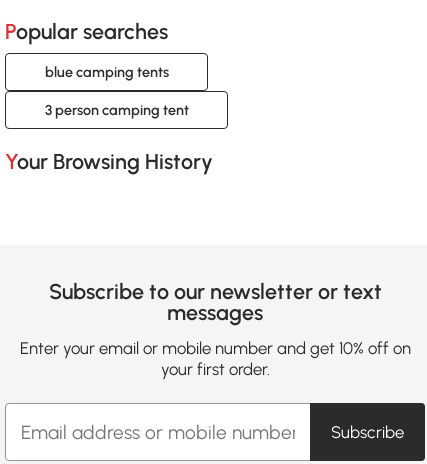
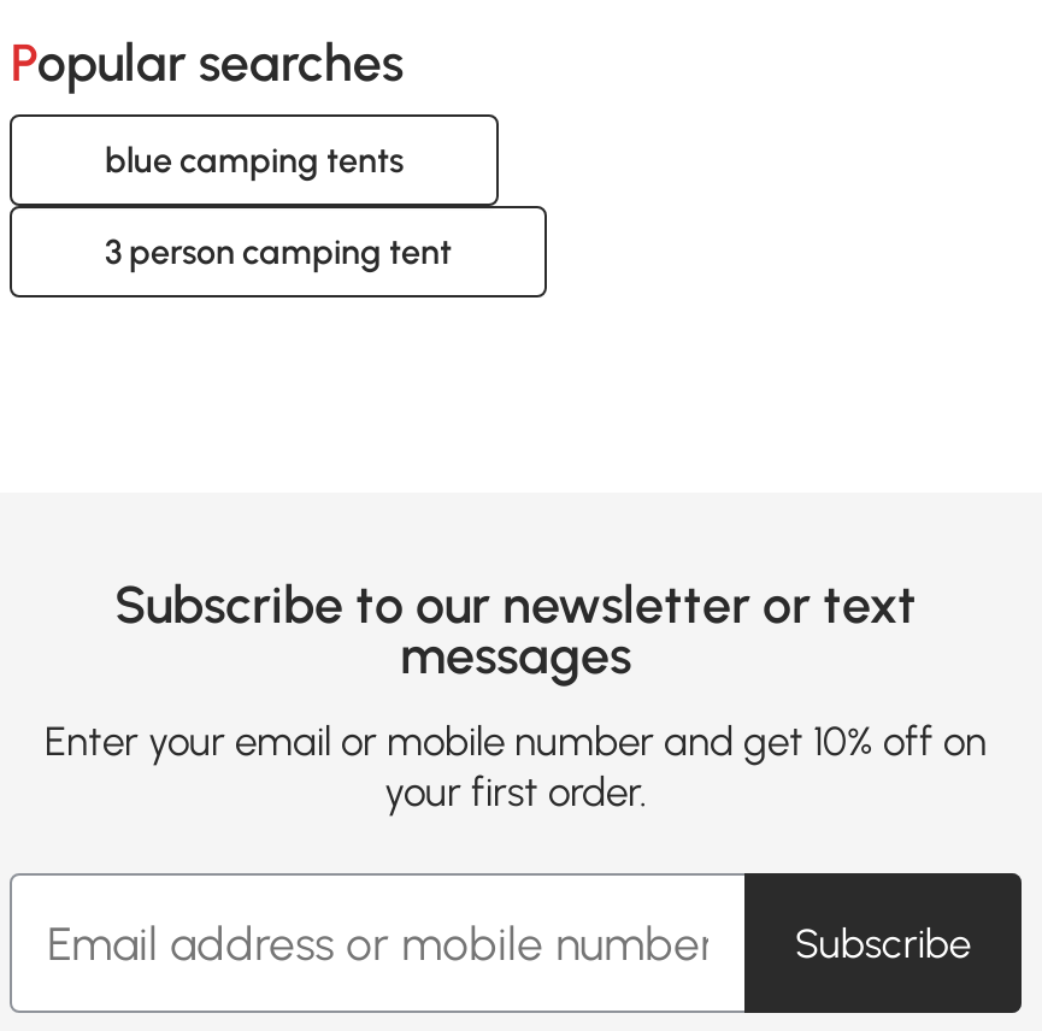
[17,149,213,174] Your Browsing History -> none

